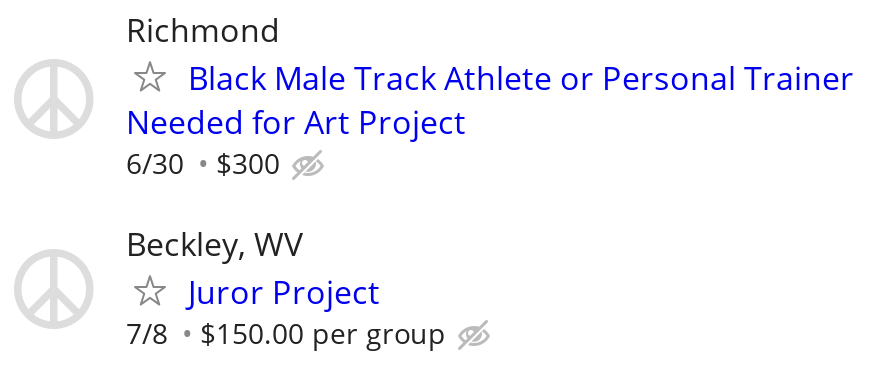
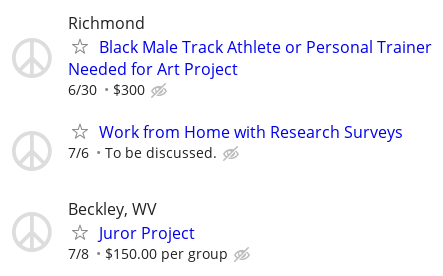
none -> [68,121,403,162] Work from Home with Research Surveys | 7/6 | To be discussed.

